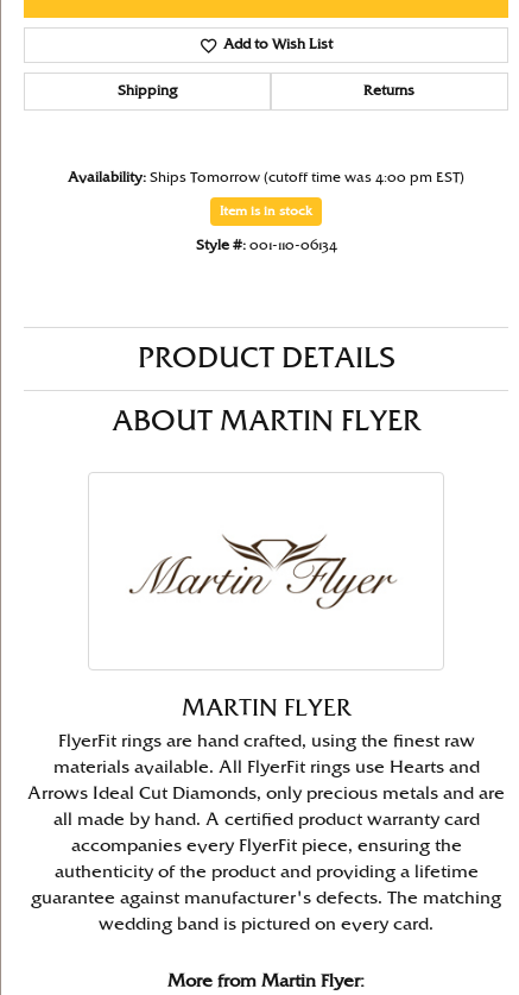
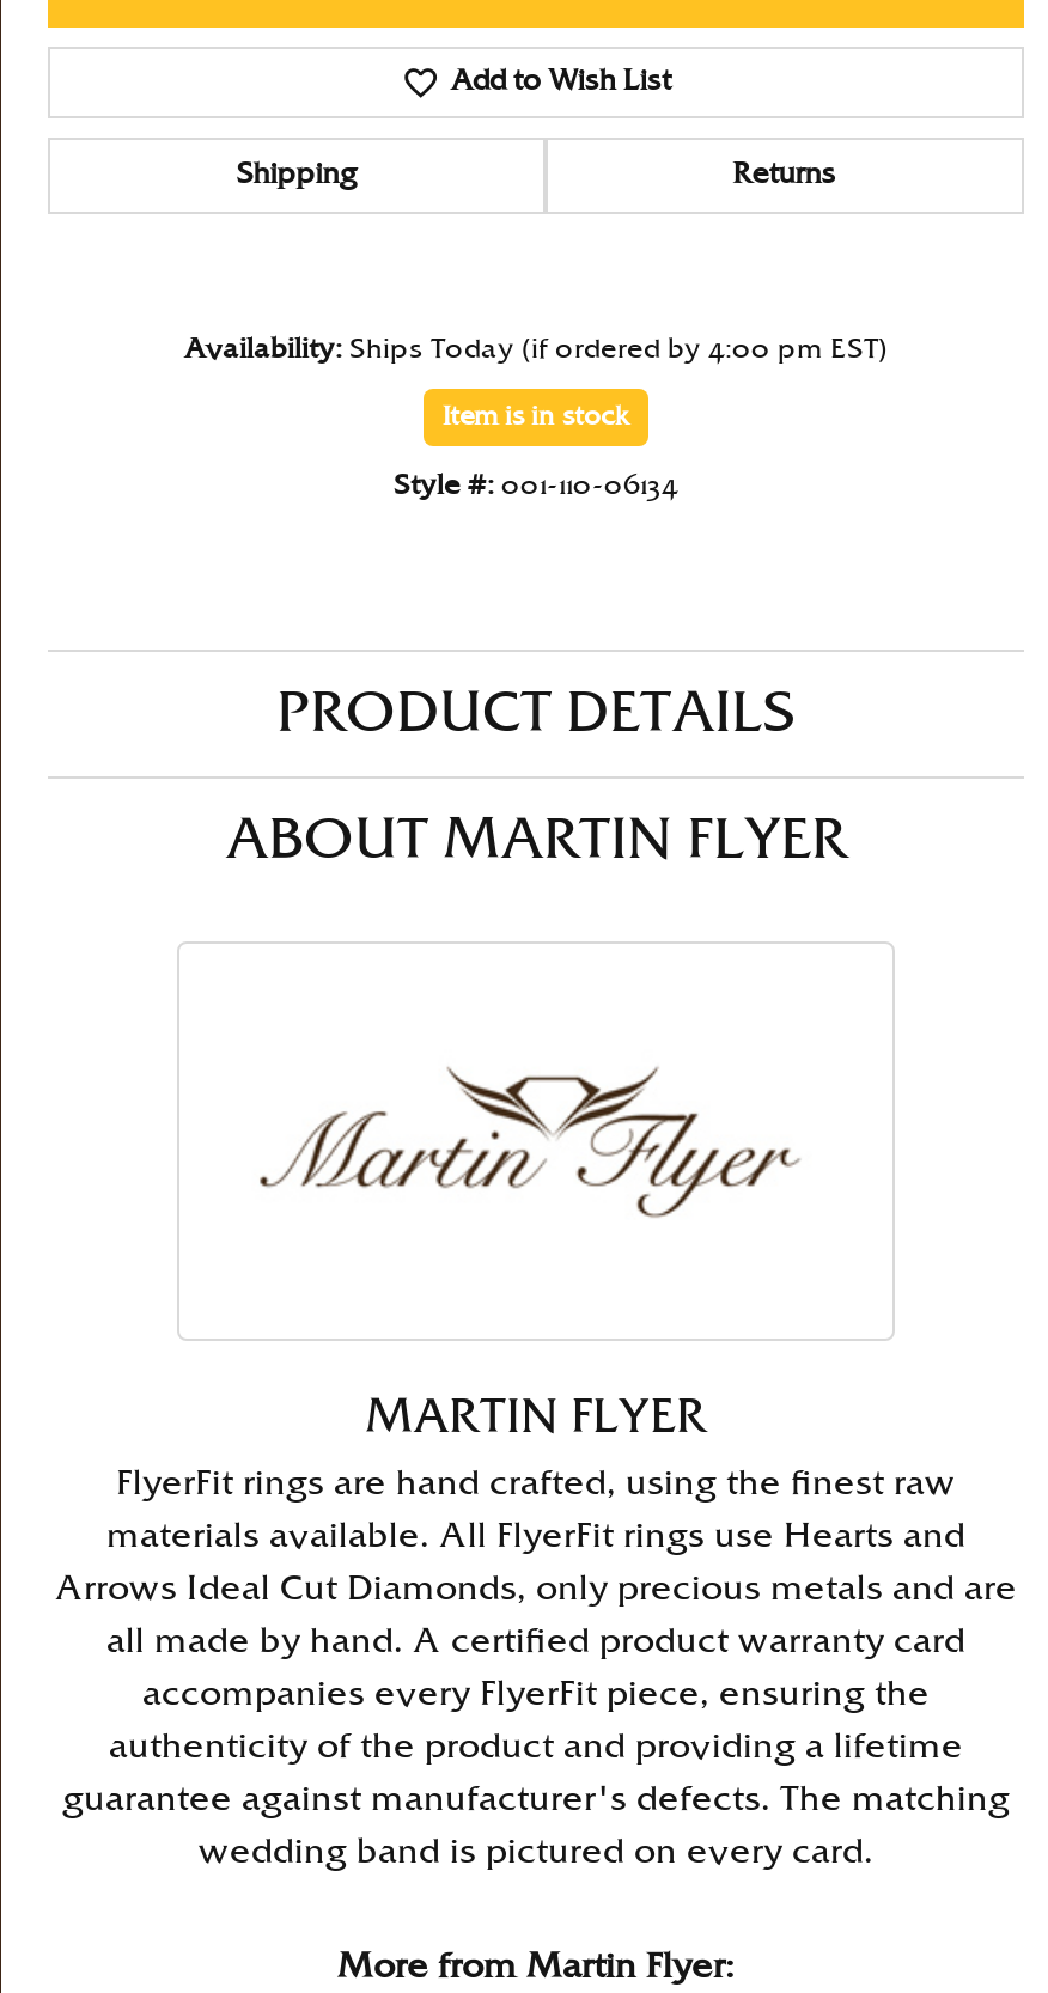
[68,171,464,184] Availability: Ships Tomorrow (cutoff time was 4:00 pm EST) -> [184,336,888,362] Availability: Ships Today (if ordered by 4:00 pm EST)

